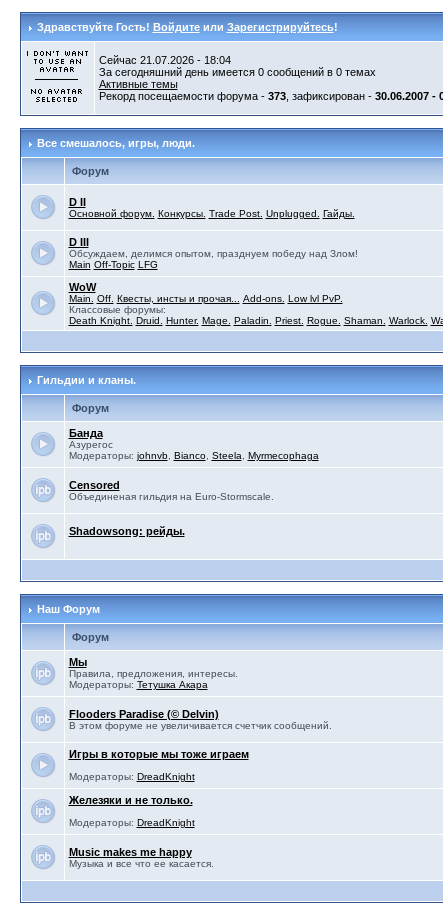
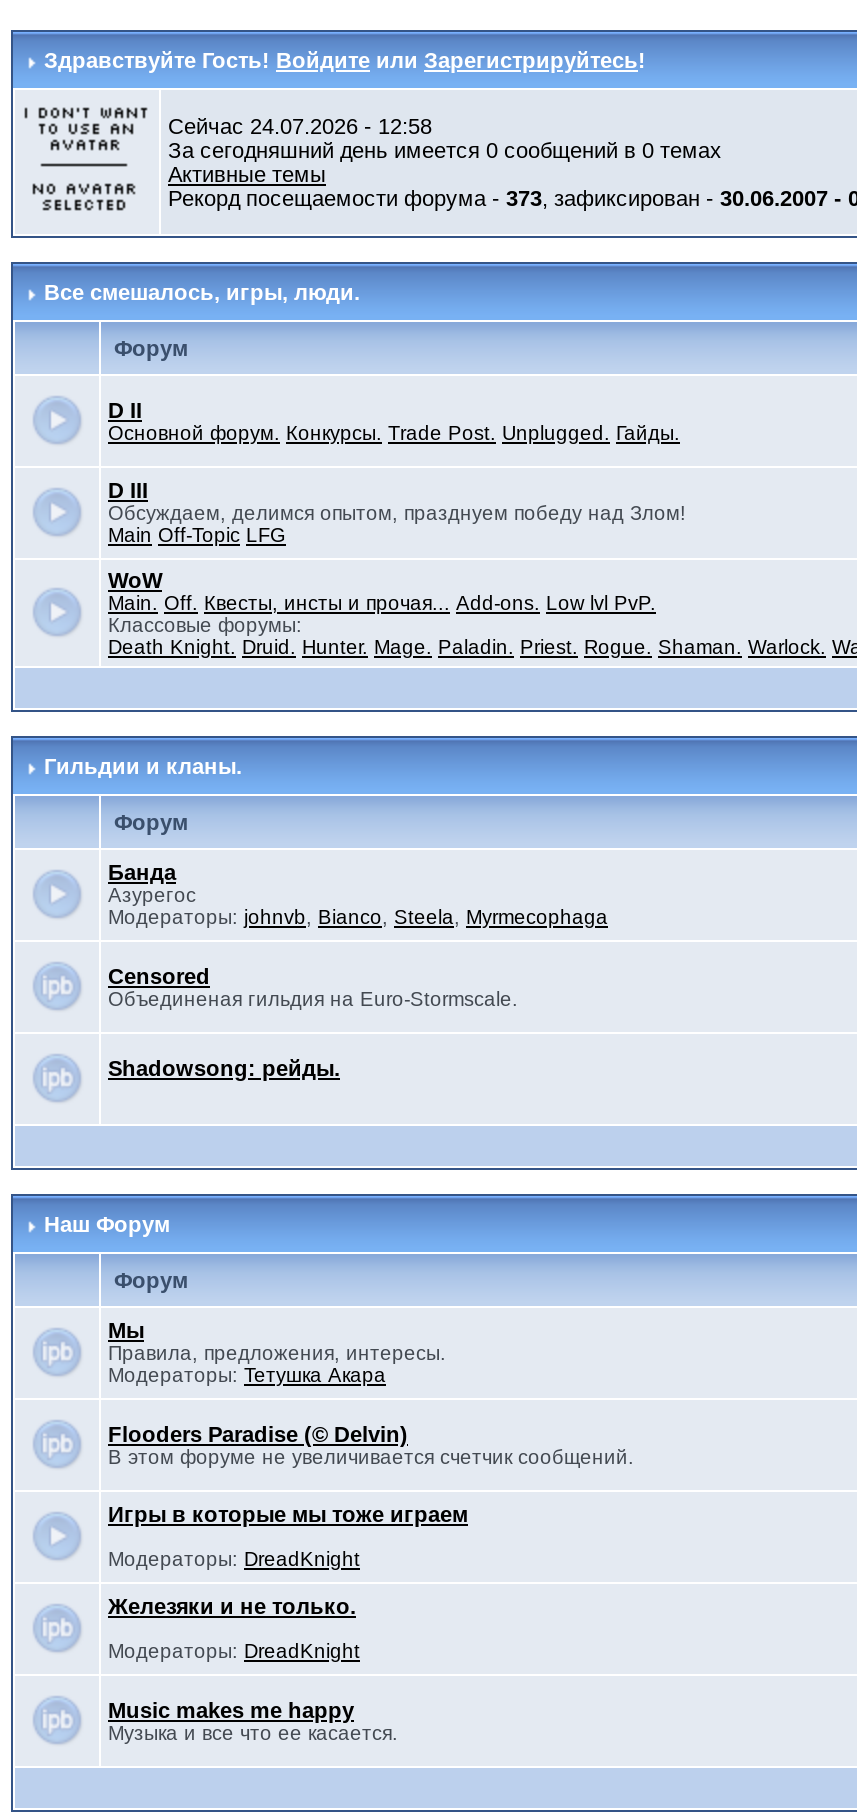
[98,54,230,66] Сейчас 21.07.2026 - 18:04 -> [168,114,432,138] Сейчас 24.07.2026 - 12:58

